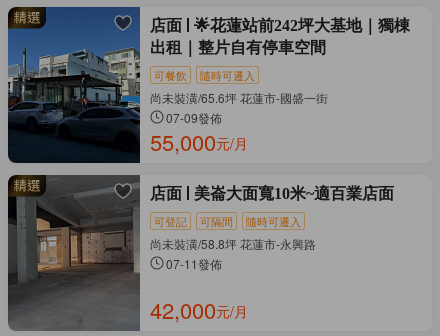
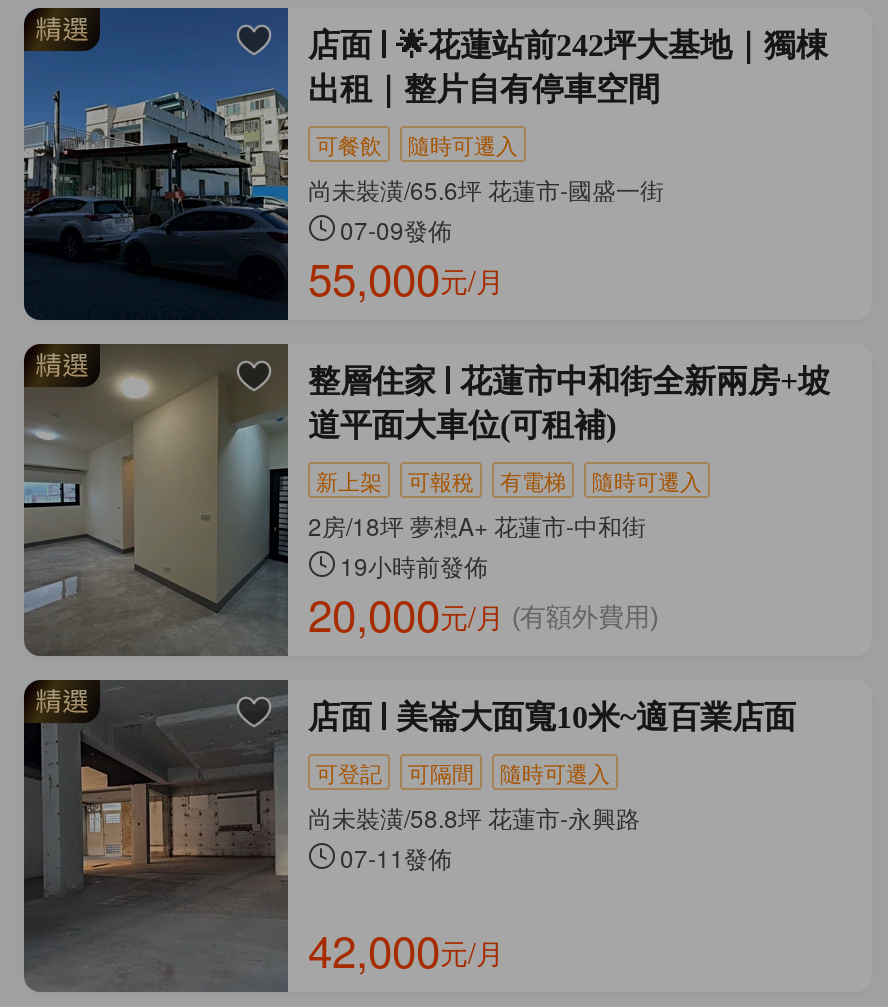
none -> [24,358,830,654] [image] | 整層住家 | 花蓮市中和街全新兩房+坡 | 道平面大車位(可租補) | 新上架 | 可報稅 | 有電梯 | 隨時可遷入 | 2房/18坪 夢想A+ 花蓮市-中和街 | 19小時前發佈 | 20,000元/月 (有額外費用)

